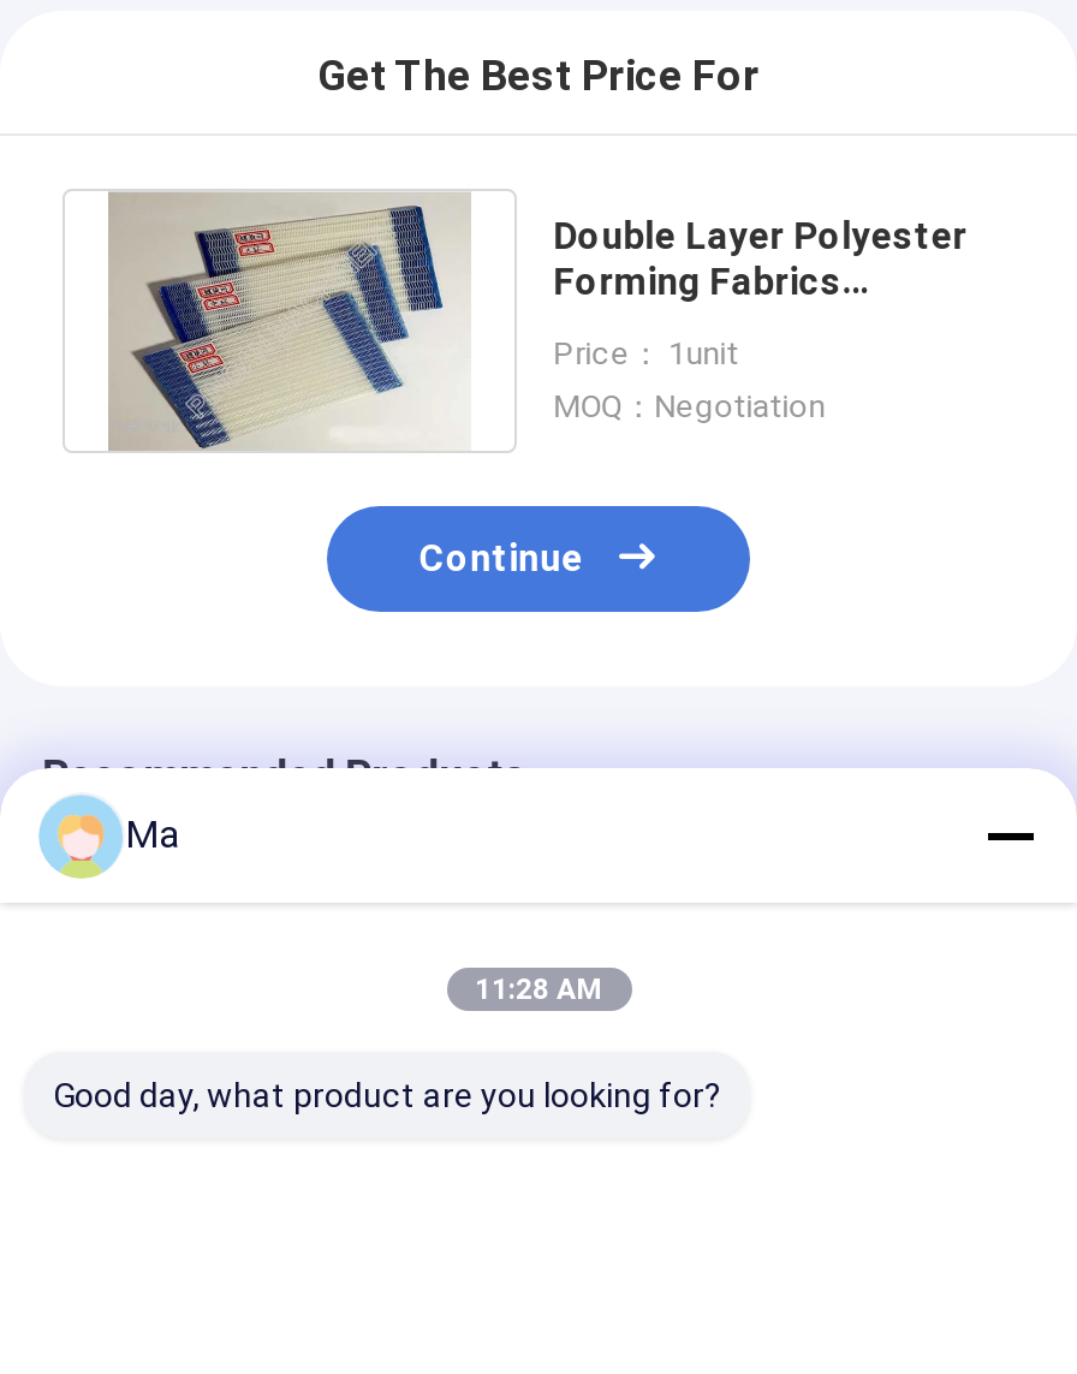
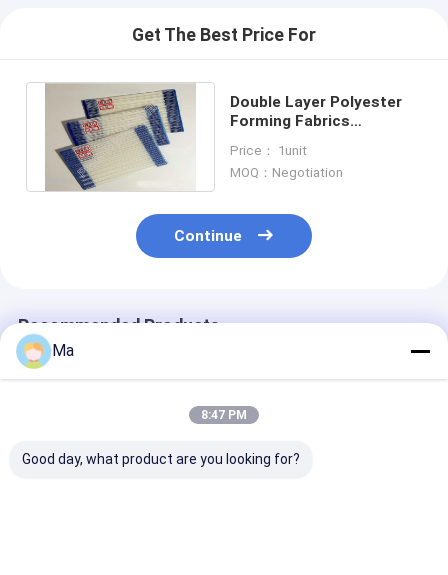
[475,972,602,1006] 11:28 AM -> [201,408,247,422] 8:47 PM

